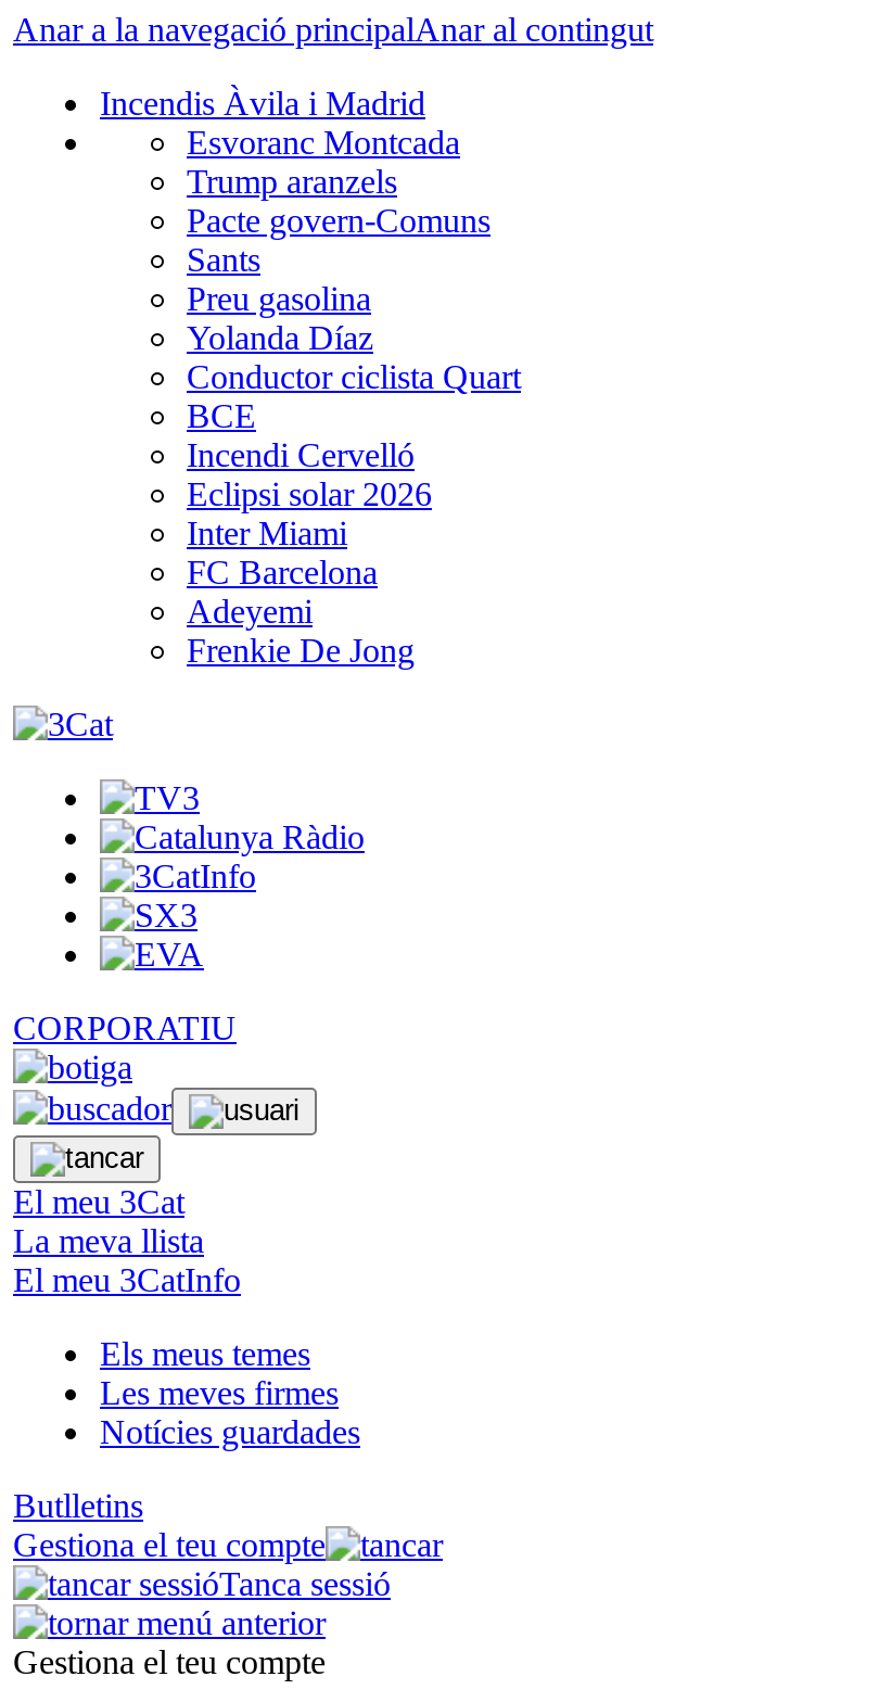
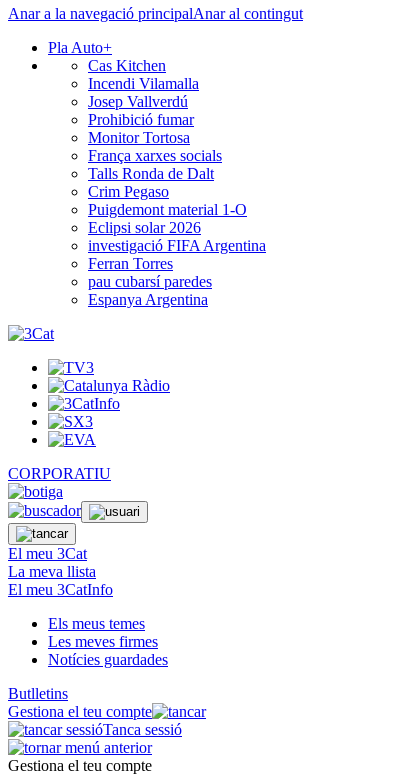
[100,85,521,473] Incendis Àvila i Madrid | Esvoranc Montcada | Trump aranzels | Pacte govern-Comuns | Sants | Preu gasolina | Yolanda Díaz | Conductor ciclista Quart | BCE | Incendi Cervelló -> [48,39,247,218] Pla Auto+ | Cas Kitchen | Incendi Vilamalla | Josep Vallverdú | Prohibició fumar | Monitor Tortosa | França xarxes socials | Talls Ronda de Dalt | Crim Pegaso | Puigdemont material 1-O
[187,515,415,669] Inter Miami | FC Barcelona | Adeyemi | Frenkie De Jong -> [88,237,266,308] investigació FIFA Argentina | Ferran Torres | pau cubarsí paredes | Espanya Argentina

